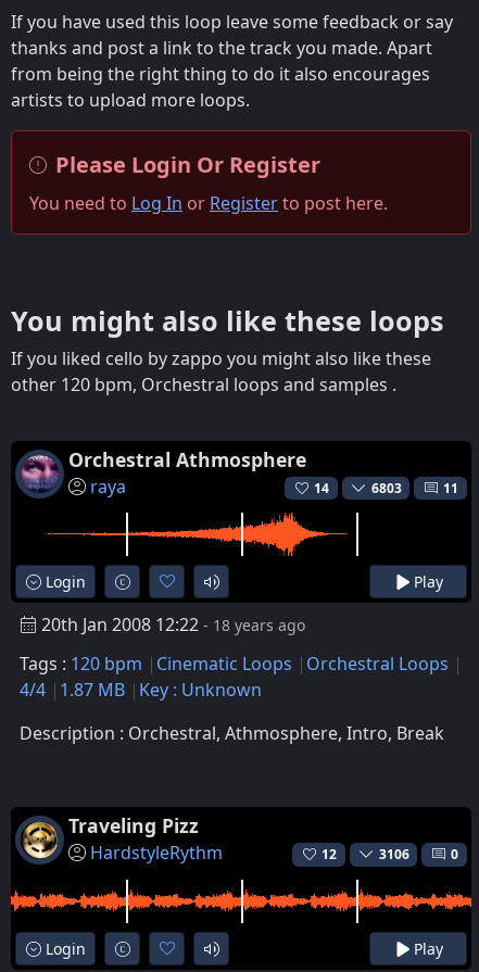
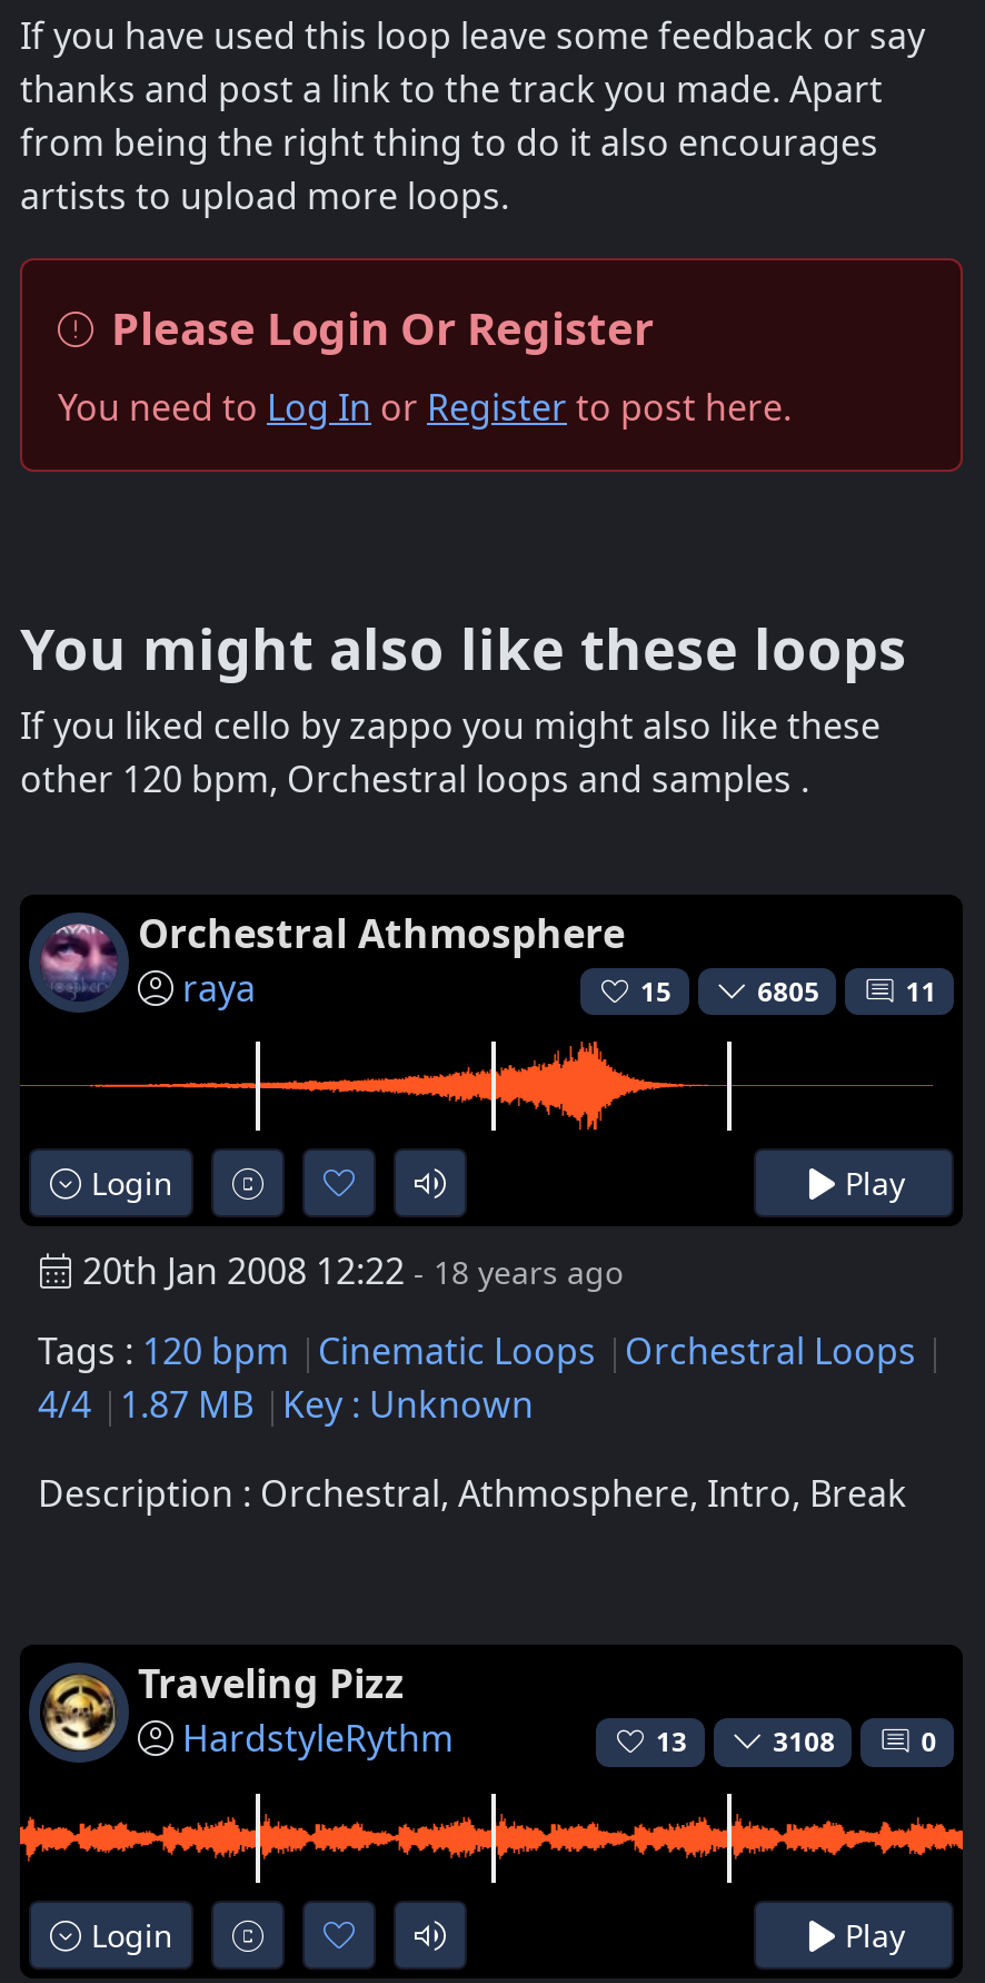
[314,479,329,498] 14 -> [640,973,671,1011] 15
[371,479,401,498] 6803 -> [757,973,820,1011] 6805
[322,845,337,864] 12 -> [656,1723,687,1761] 13
[379,845,409,864] 3106 -> [773,1723,835,1761] 3108

